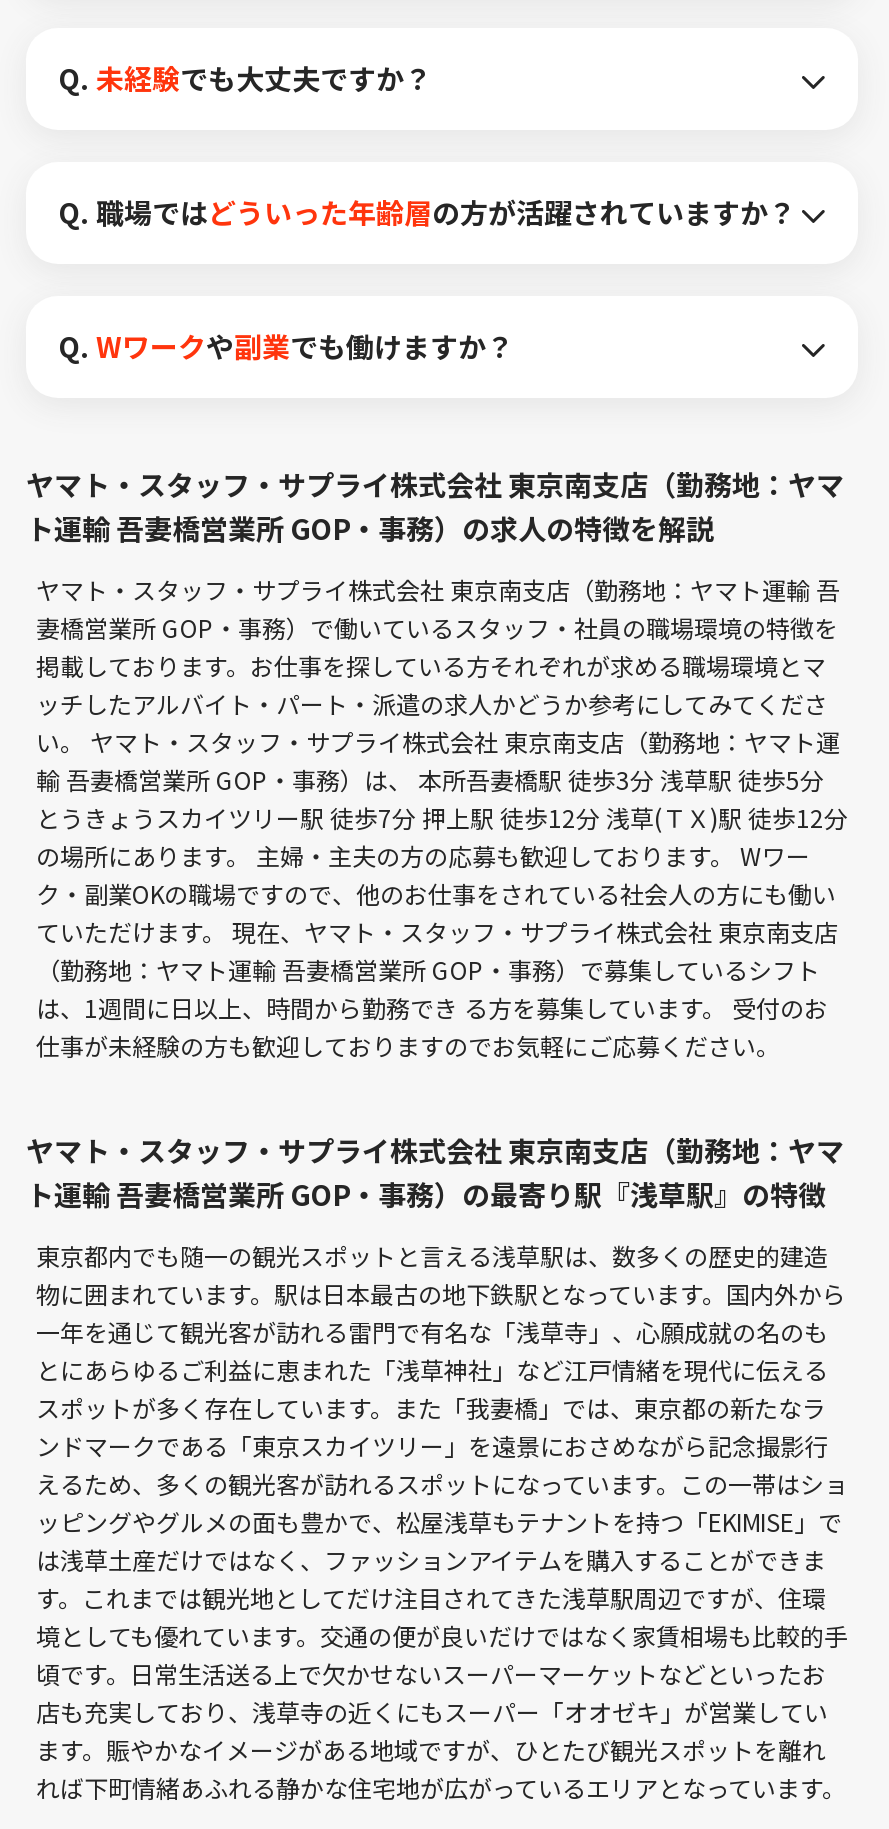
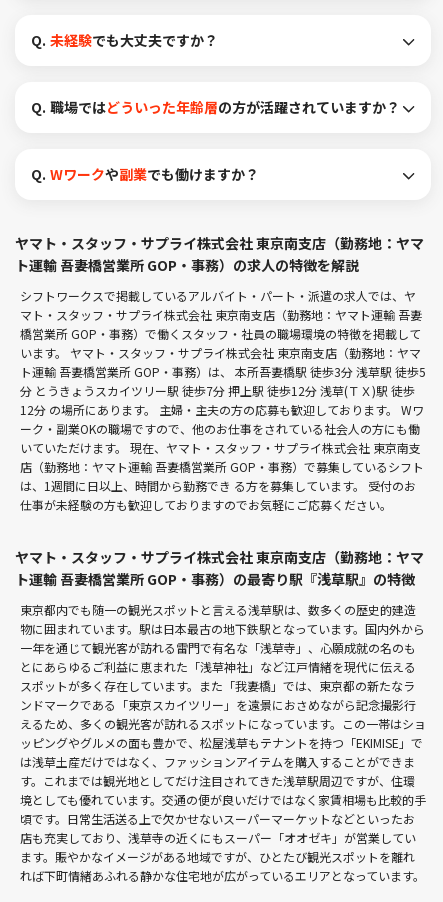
[36,572,848,986] ヤマト・スタッフ・サプライ株式会社 東京南支店（勤務地：ヤマト運輸 吾 | 妻橋営業所 GOP・事務）で働いているスタッフ・社員の職場環境の特徴を | 掲載しております。お仕事を探している方それぞれが求める職場環境とマ | ッチしたアルバイト・パート・派遣の求人かどうか参考にしてみてくださ | い。 ヤマト・スタッフ・サプライ株式会社 東京南支店（勤務地：ヤマト運 | 輸 吾妻橋営業所 GOP・事務）は、本所吾妻橋駅 徒歩3分浅草駅 徒歩5分 | とうきょうスカイツリー駅 徒歩7分押上駅 徒歩12分浅草(ＴＸ)駅 徒歩12分 | の場所にあります。 主婦・主夫の方の応募も歓迎しております。 Wワー | ク・副業OKの職場ですので、他のお仕事をされている社会人の方にも働い | ていただけます。 現在、ヤマト・スタッフ・サプライ株式会社 東京南支店 | （勤務地：ヤマト運輸 吾妻橋営業所 GOP・事務）で募集しているシフト -> [20,287,426,475] シフトワークスで掲載しているアルバイト・パート・派遣の求人では、ヤ | マト・スタッフ・サプライ株式会社 東京南支店（勤務地：ヤマト運輸 吾妻 | 橋営業所 GOP・事務）で働くスタッフ・社員の職場環境の特徴を掲載して | います。 ヤマト・スタッフ・サプライ株式会社 東京南支店（勤務地：ヤマ | ト運輸 吾妻橋営業所 GOP・事務）は、本所吾妻橋駅 徒歩3分浅草駅 徒歩5 | 分とうきょうスカイツリー駅 徒歩7分押上駅 徒歩12分浅草(ＴＸ)駅 徒歩 | 12分の場所にあります。 主婦・主夫の方の応募も歓迎しております。 Wワ | ーク・副業OKの職場ですので、他のお仕事をされている社会人の方にも働 | いていただけます。 現在、ヤマト・スタッフ・サプライ株式会社 東京南支 | 店（勤務地：ヤマト運輸 吾妻橋営業所 GOP・事務）で募集しているシフト

